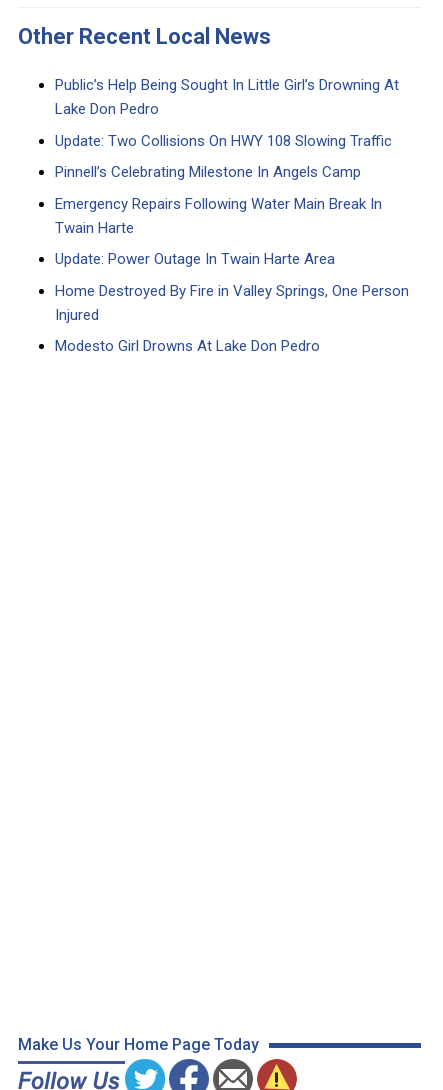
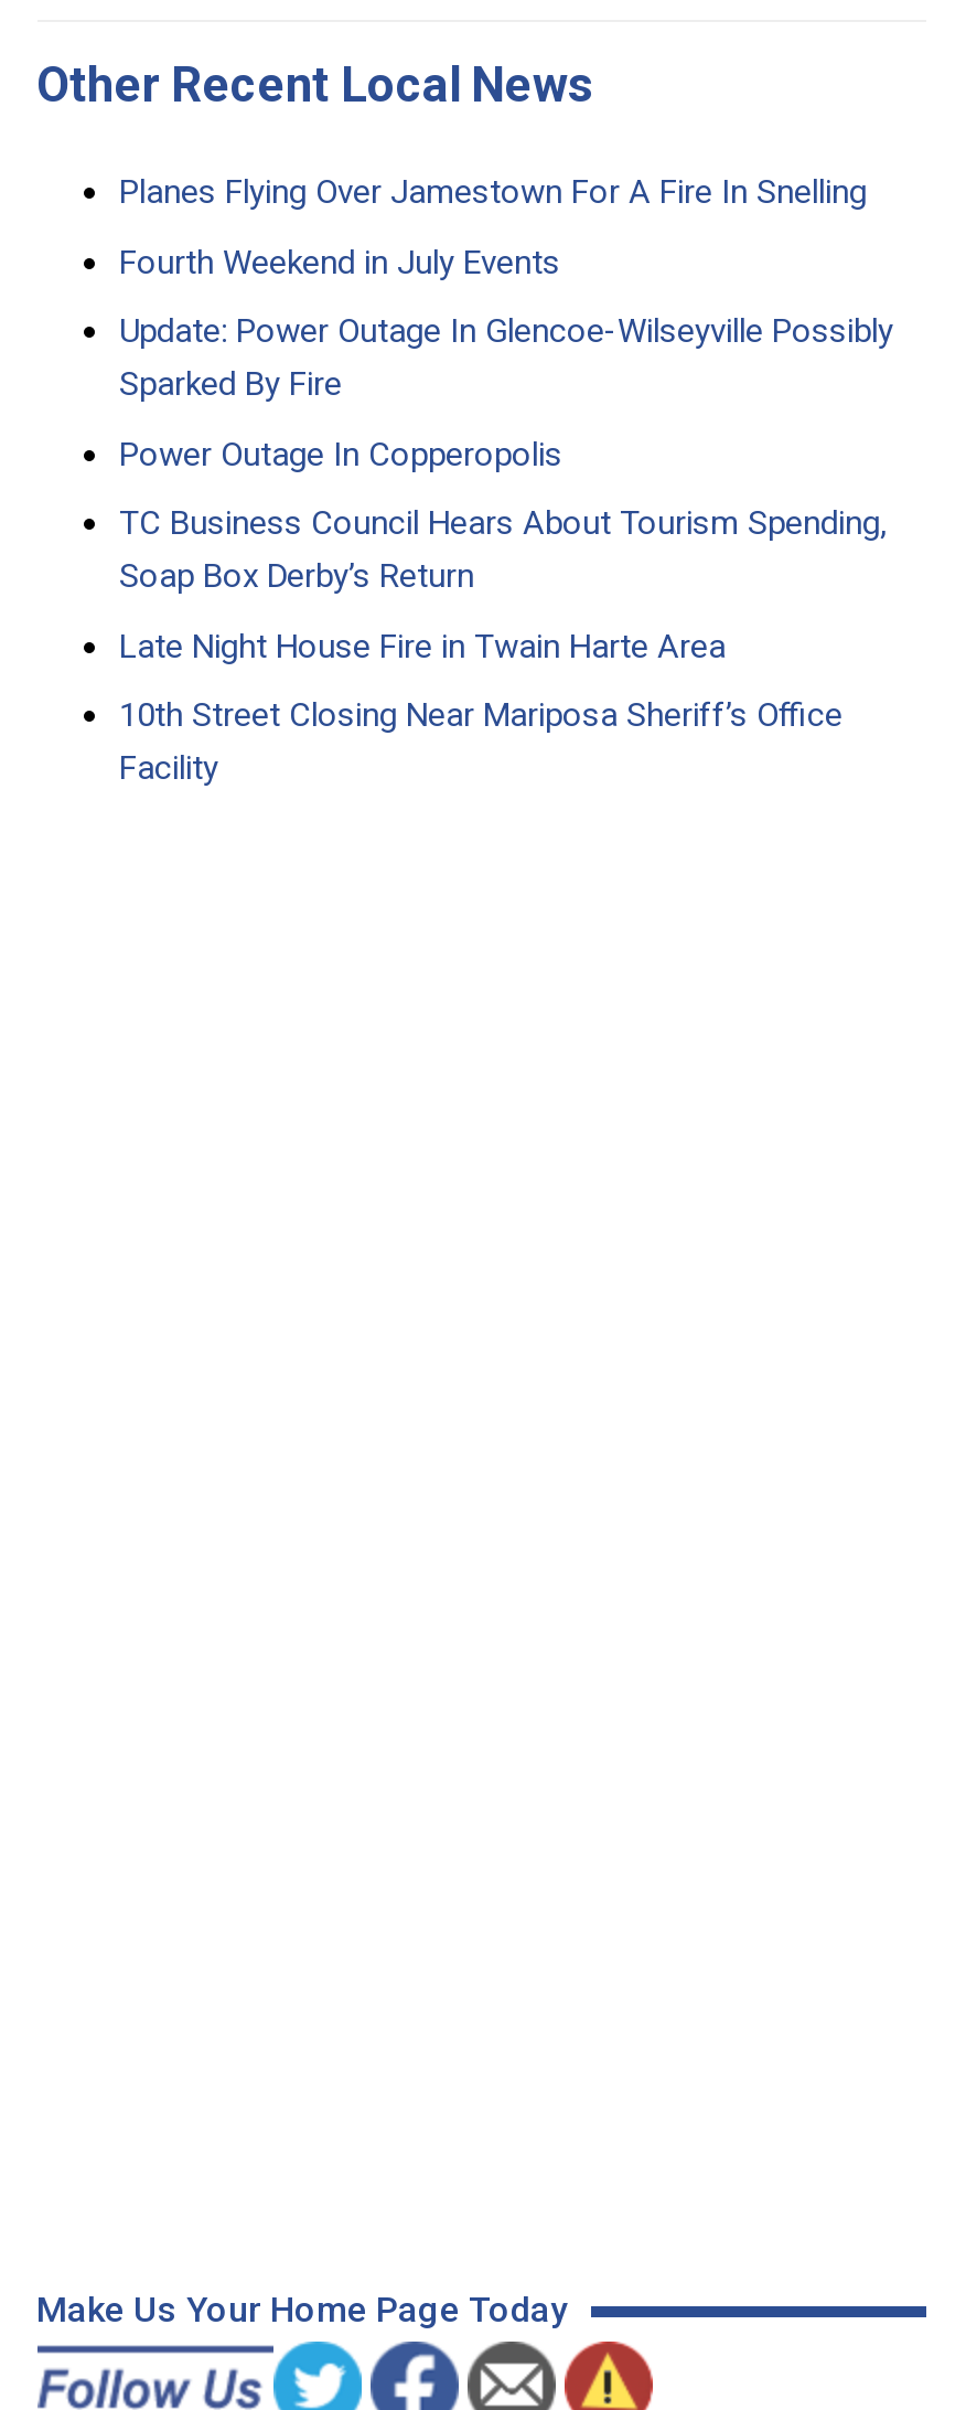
[55,76,399,118] Public’s Help Being Sought In Little Girl’s Drowning At | Lake Don Pedro -> [119,173,867,213] Planes Flying Over Jamestown For A Fire In Snelling
[55,132,392,150] Update: Two Collisions On HWY 108 Slowing Traffic -> [119,243,560,282] Fourth Weekend in July Events
[55,163,361,181] Pinnell’s Celebrating Milestone In Angels Camp -> [119,312,893,405] Update: Power Outage In Glencoe-Wilseyville Possibly | Sparked By Fire
[55,195,382,237] Emergency Repairs Following Water Main Break In | Twain Harte -> [119,435,562,474] Power Outage In Copperopolis
[55,250,335,268] Update: Power Outage In Twain Harte Area -> [119,504,887,597] TC Business Council Hears About Tourism Spending, | Soap Box Derby’s Return
[55,282,409,324] Home Destroyed By Fire in Valley Springs, One Person | Injured -> [119,627,726,667] Late Night House Fire in Twain Harte Area
[55,337,320,355] Modesto Girl Drowns At Lake Don Pedro -> [119,696,842,789] 10th Street Closing Near Mariposa Sheriff’s Office | Facility

